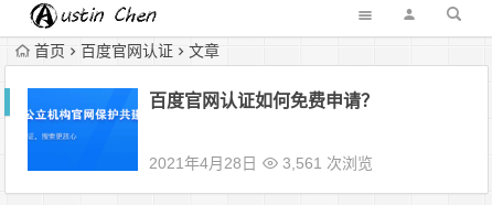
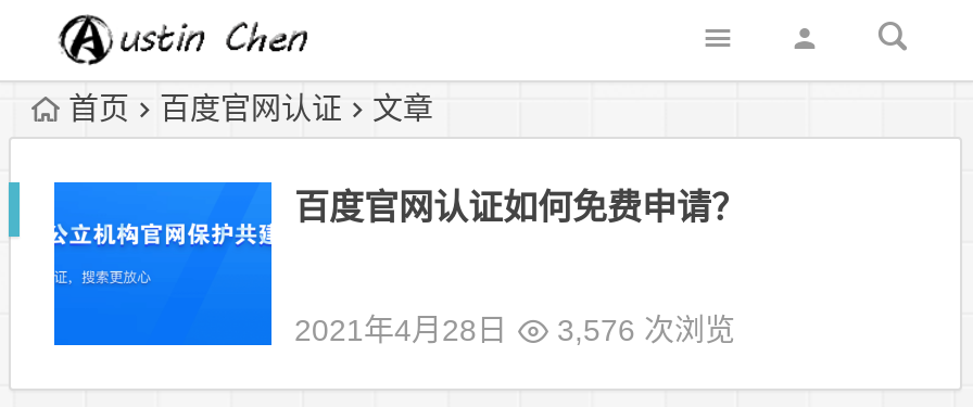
[149,154,373,172] 2021年4月28日 3,561 次浏览 -> [294,313,735,347] 2021年4月28日 3,576 次浏览

